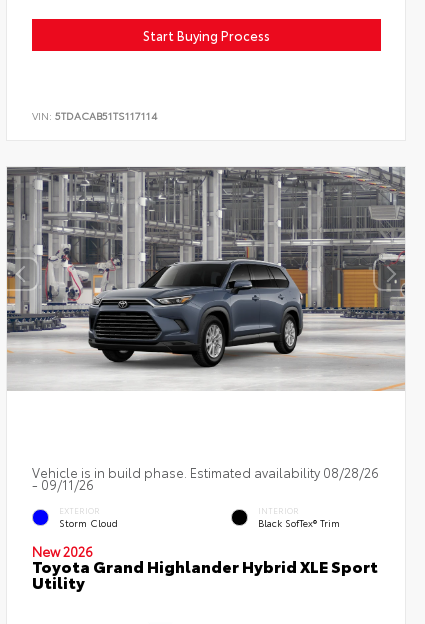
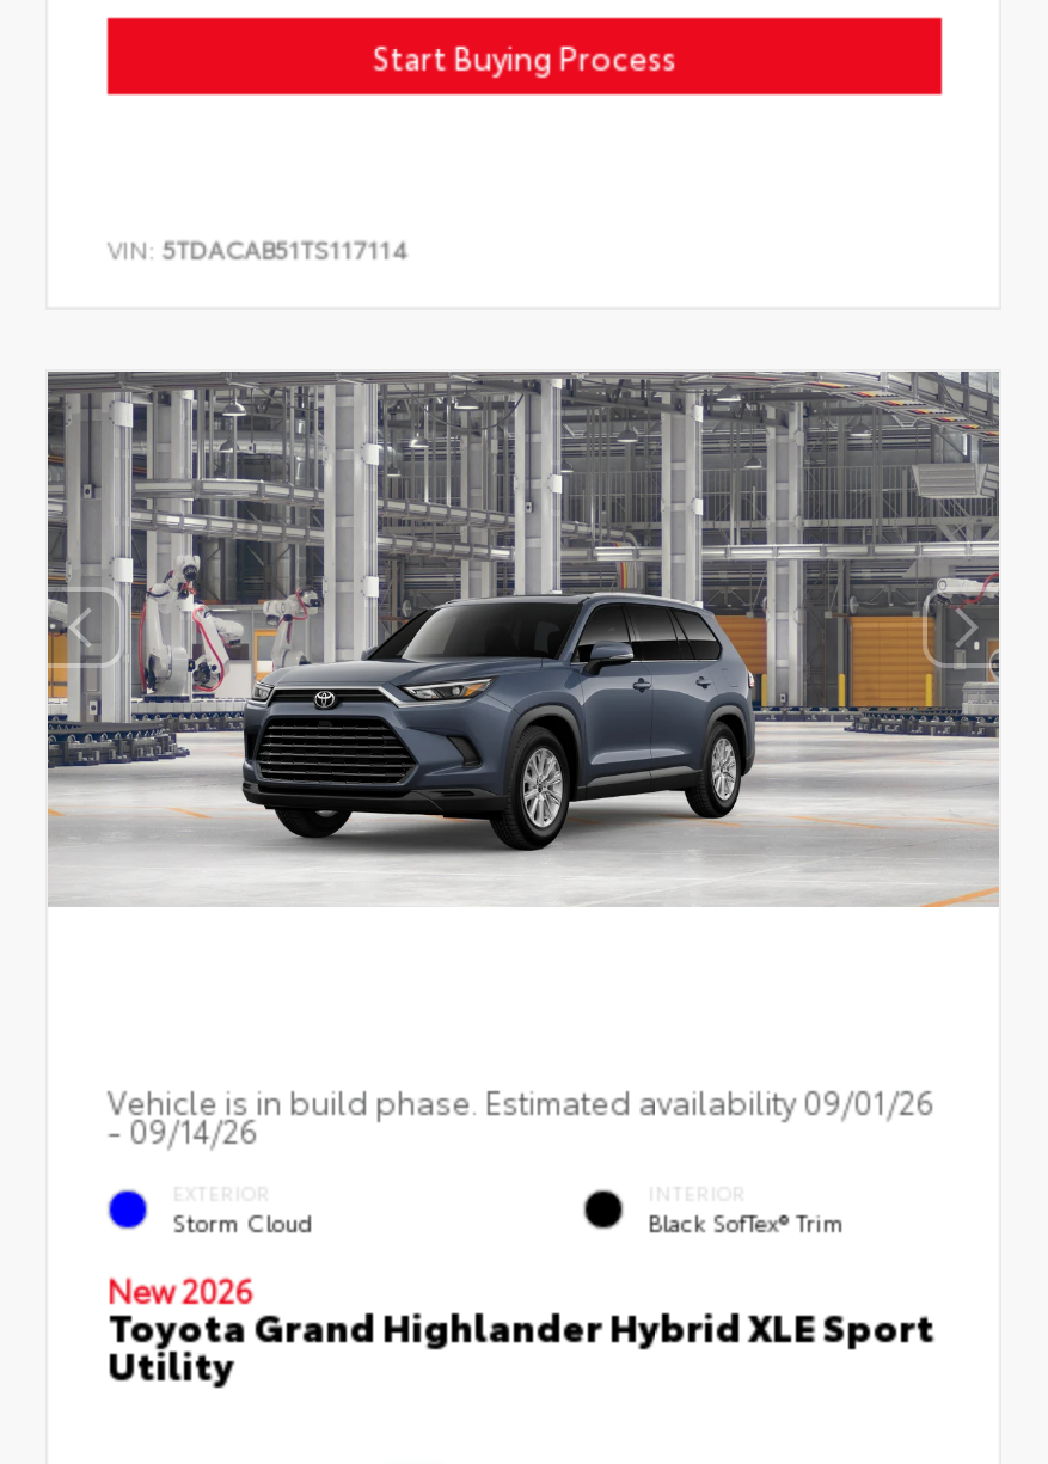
[32,463,379,481] Vehicle is in build phase. Estimated availability 08/28/26 -> [108,1079,934,1122] Vehicle is in build phase. Estimated availability 09/01/26
[32,475,94,493] - 09/11/26 -> [108,1108,258,1151] - 09/14/26

